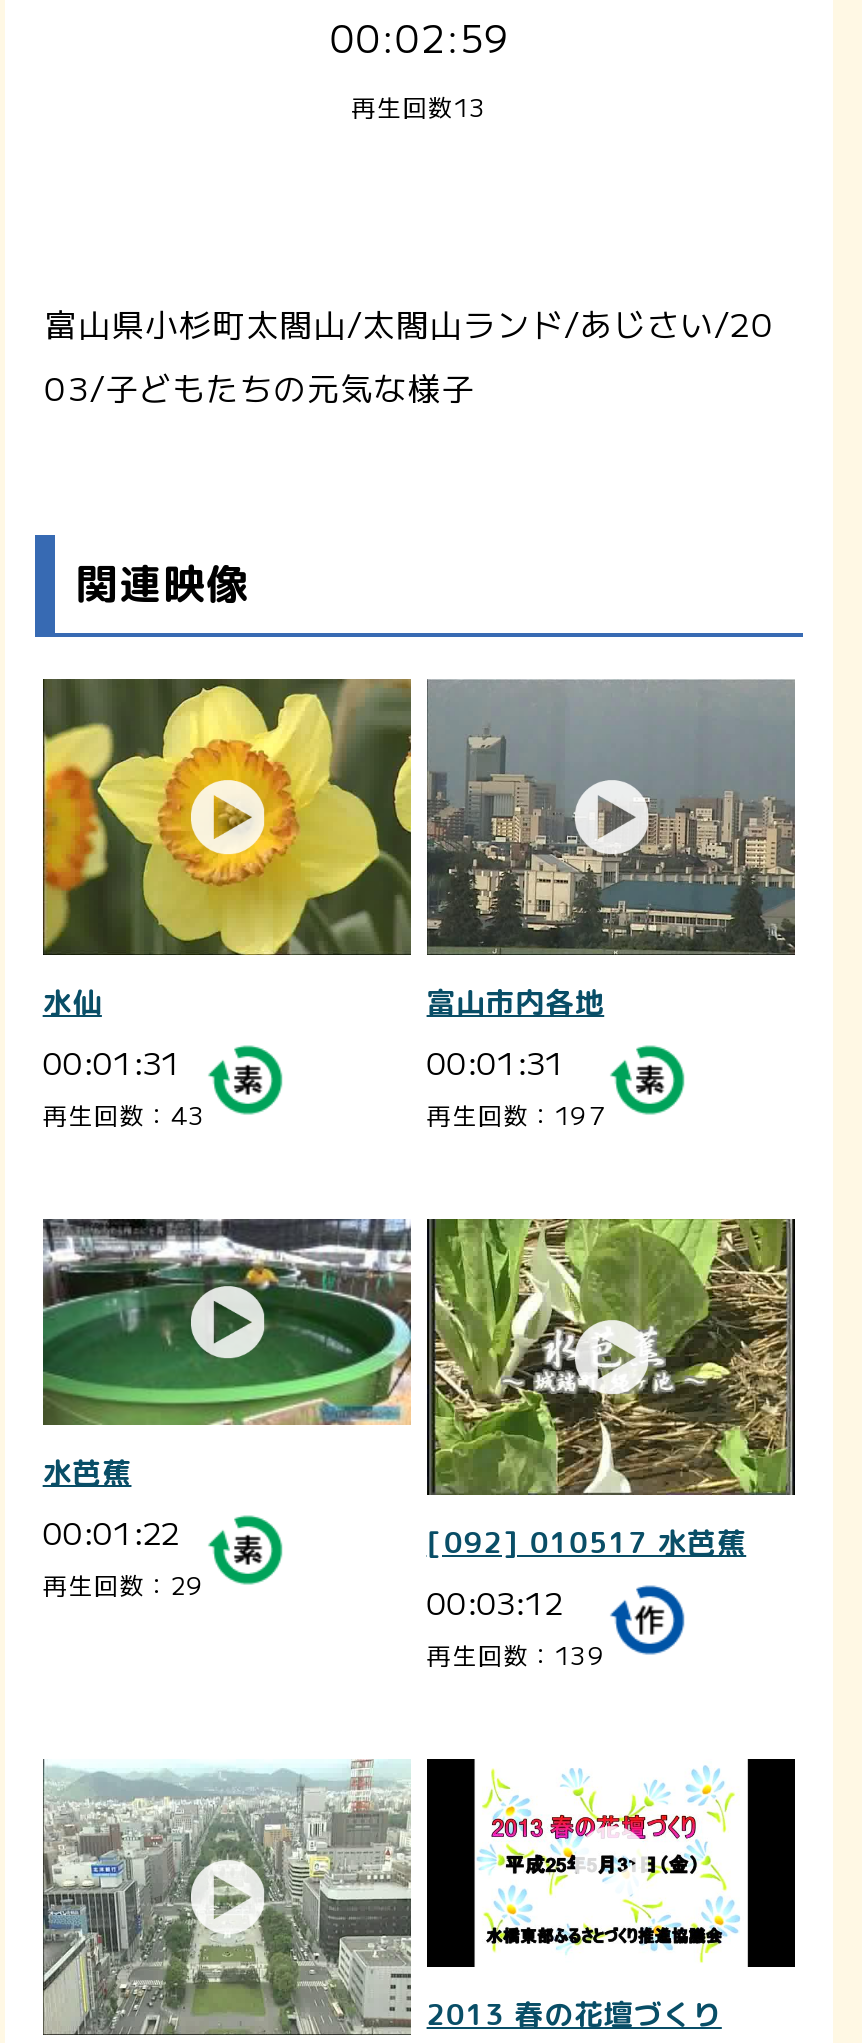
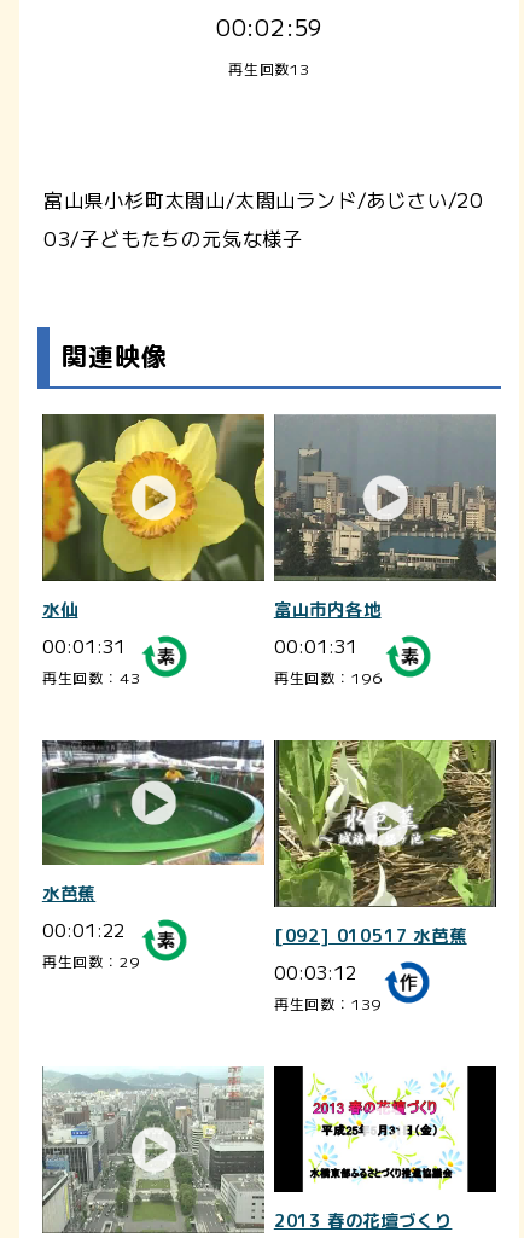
[427,1097,607,1131] 再生回数：197 -> [274,667,384,687] 再生回数：196

